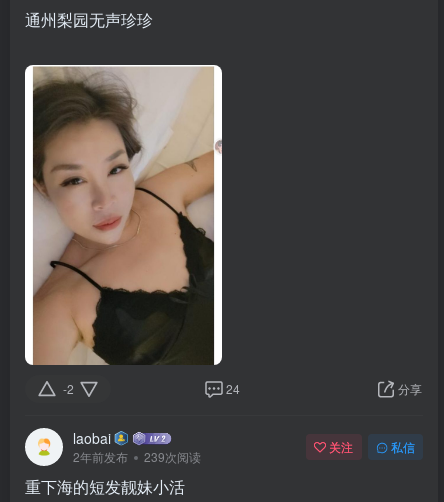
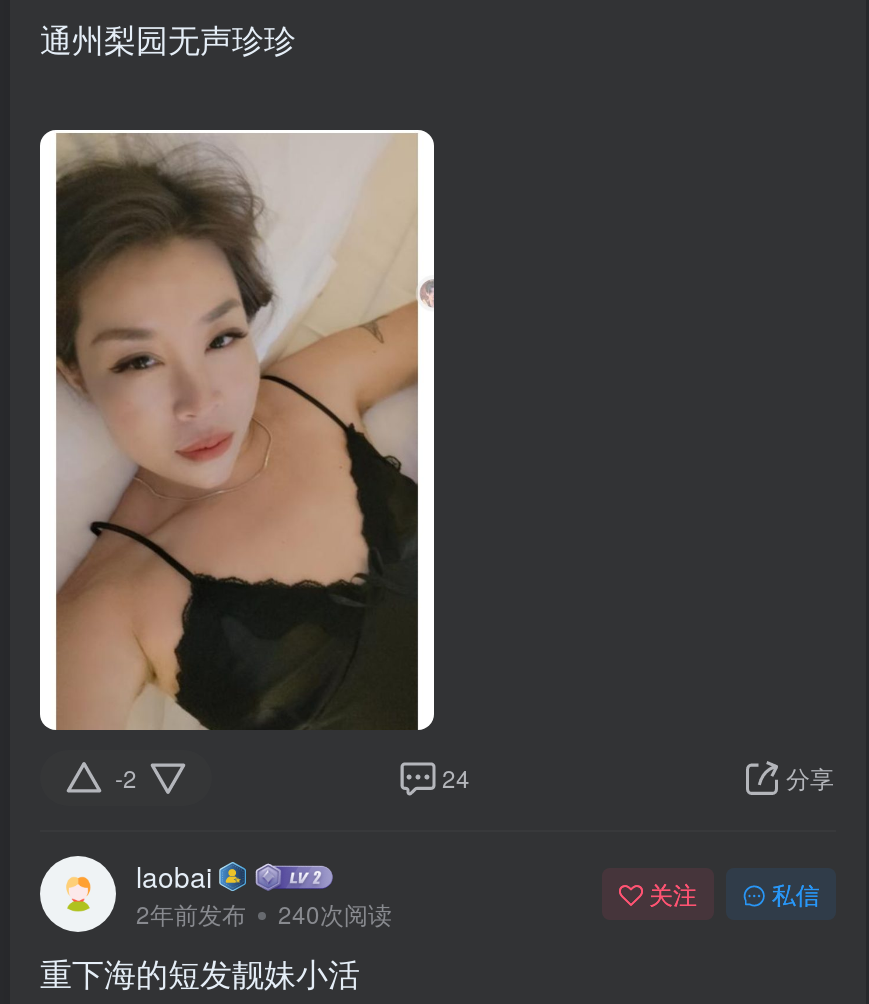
[73,448,201,465] 2年前发布 239次阅读 -> [136,896,392,930] 2年前发布 240次阅读

